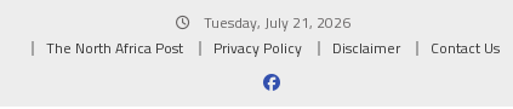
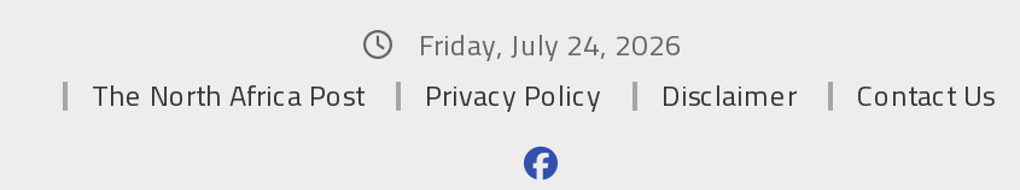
[199,11,350,34] Tuesday, July 21, 2026 -> [412,22,682,67] Friday, July 24, 2026

